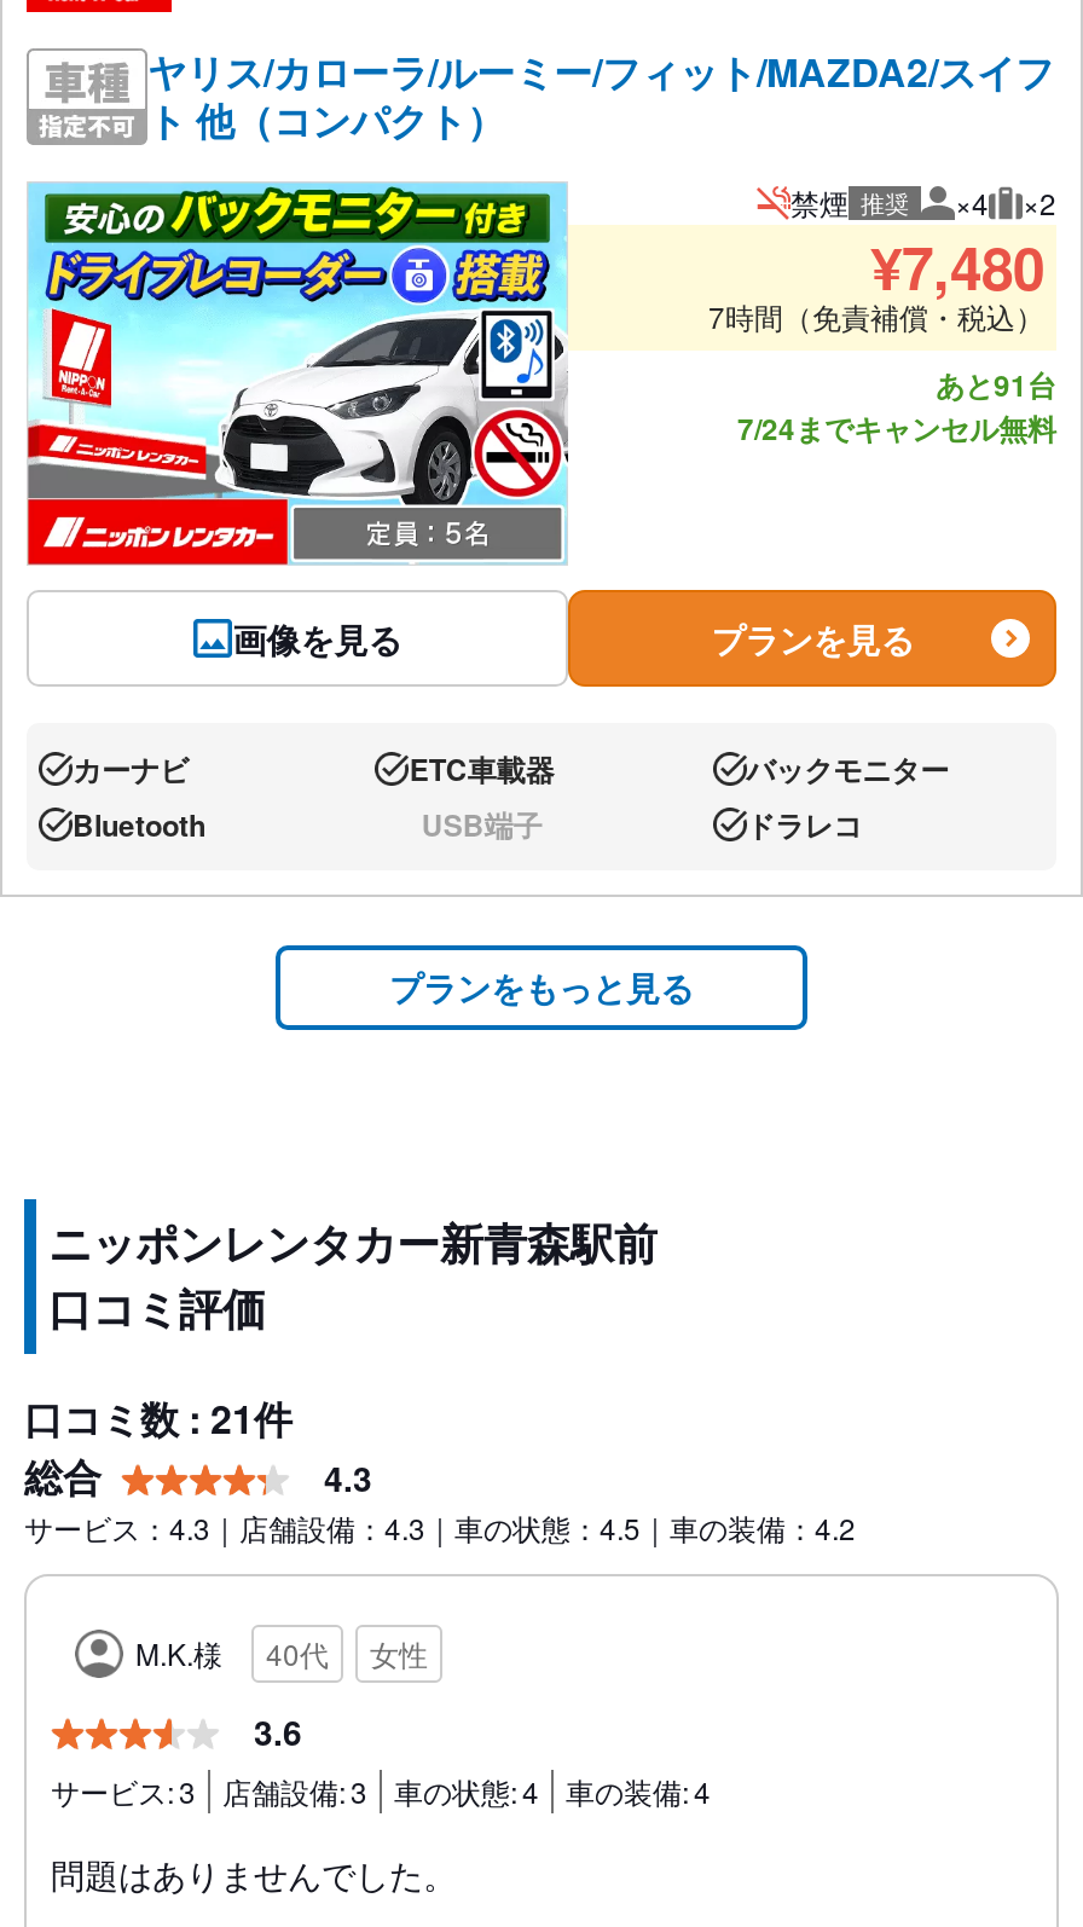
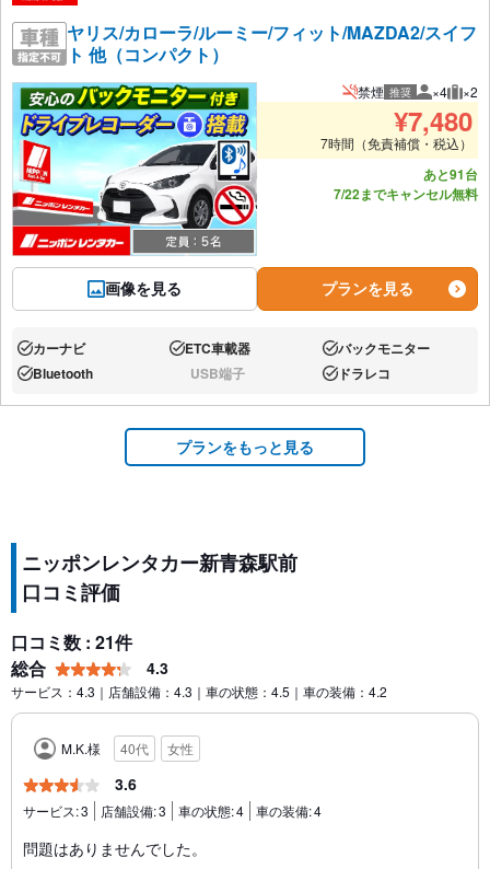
[737,406,1056,450] 7/24までキャンセル無料 -> [334,184,478,204] 7/22までキャンセル無料

